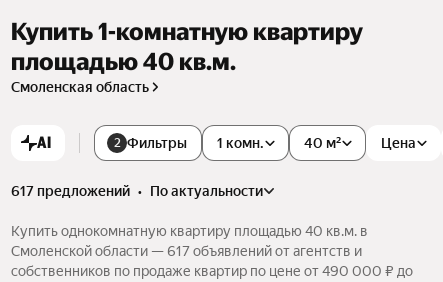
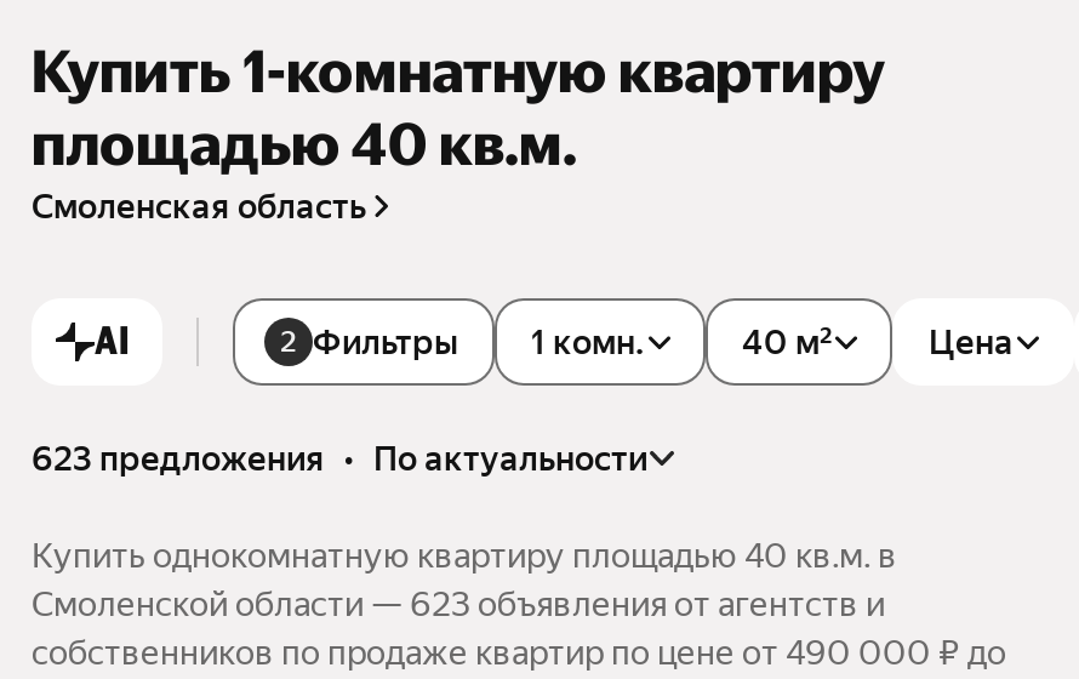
[11,183,263,199] 617 предложений • по актуальности -> [32,438,647,477] 623 предложения • по актуальности
[11,243,362,259] Смоленской области — 617 объявлений от агентств и -> [32,584,885,623] Смоленской области — 623 объявления от агентств и

